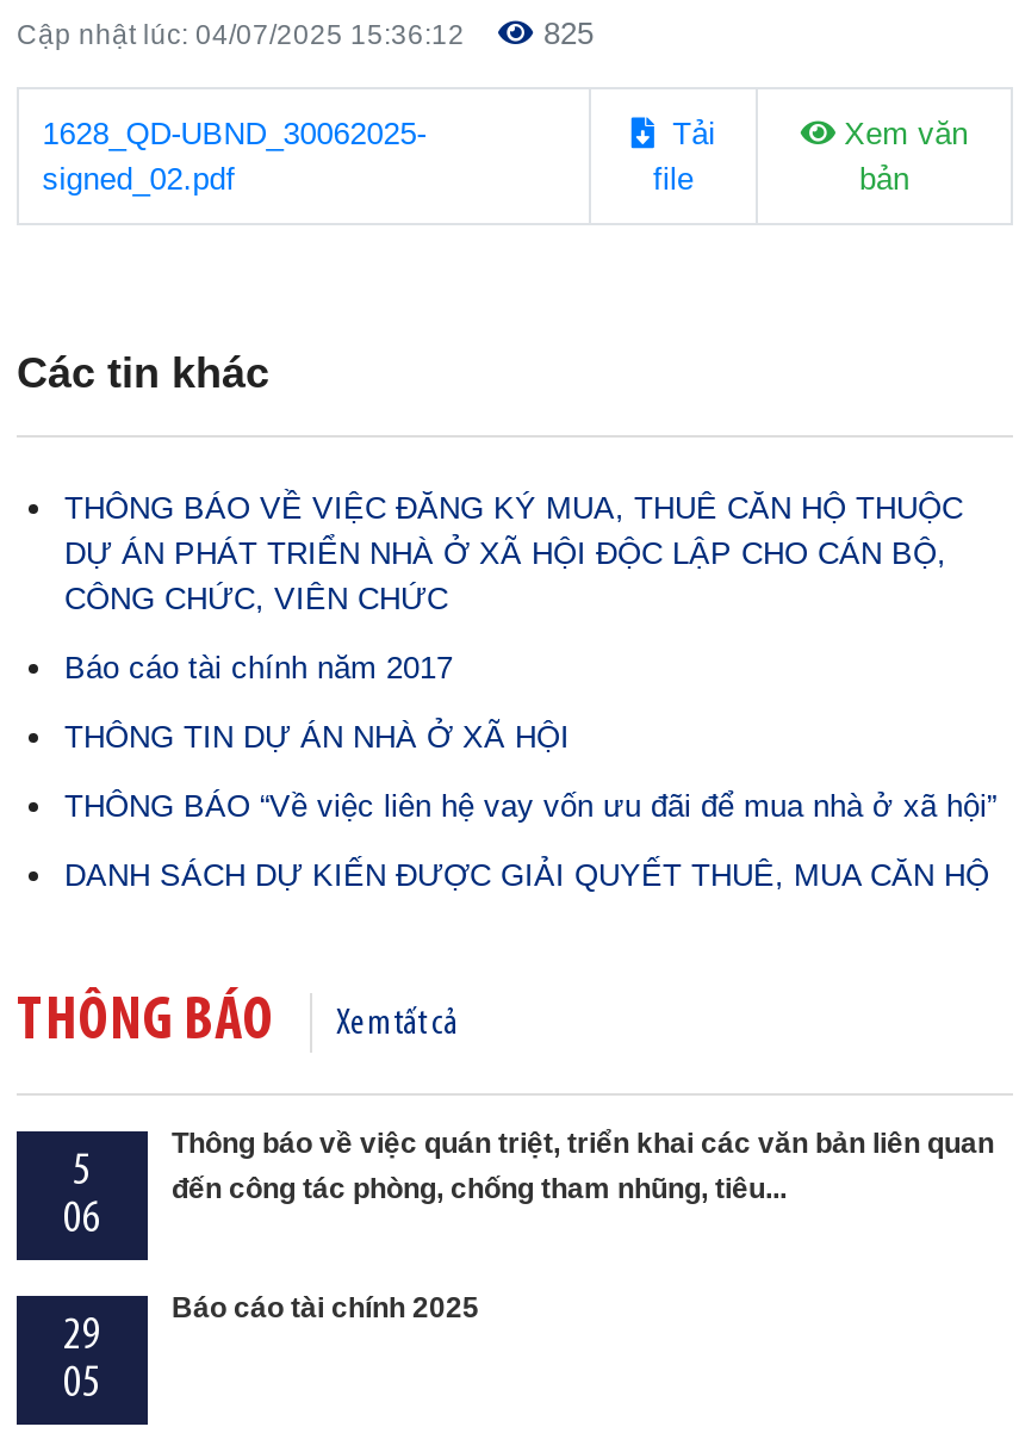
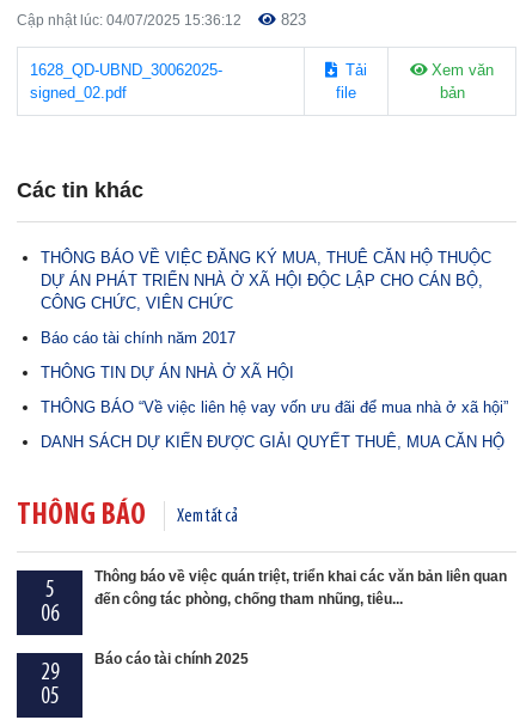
[534,15,594,51] 825 -> [276,11,306,29] 823

